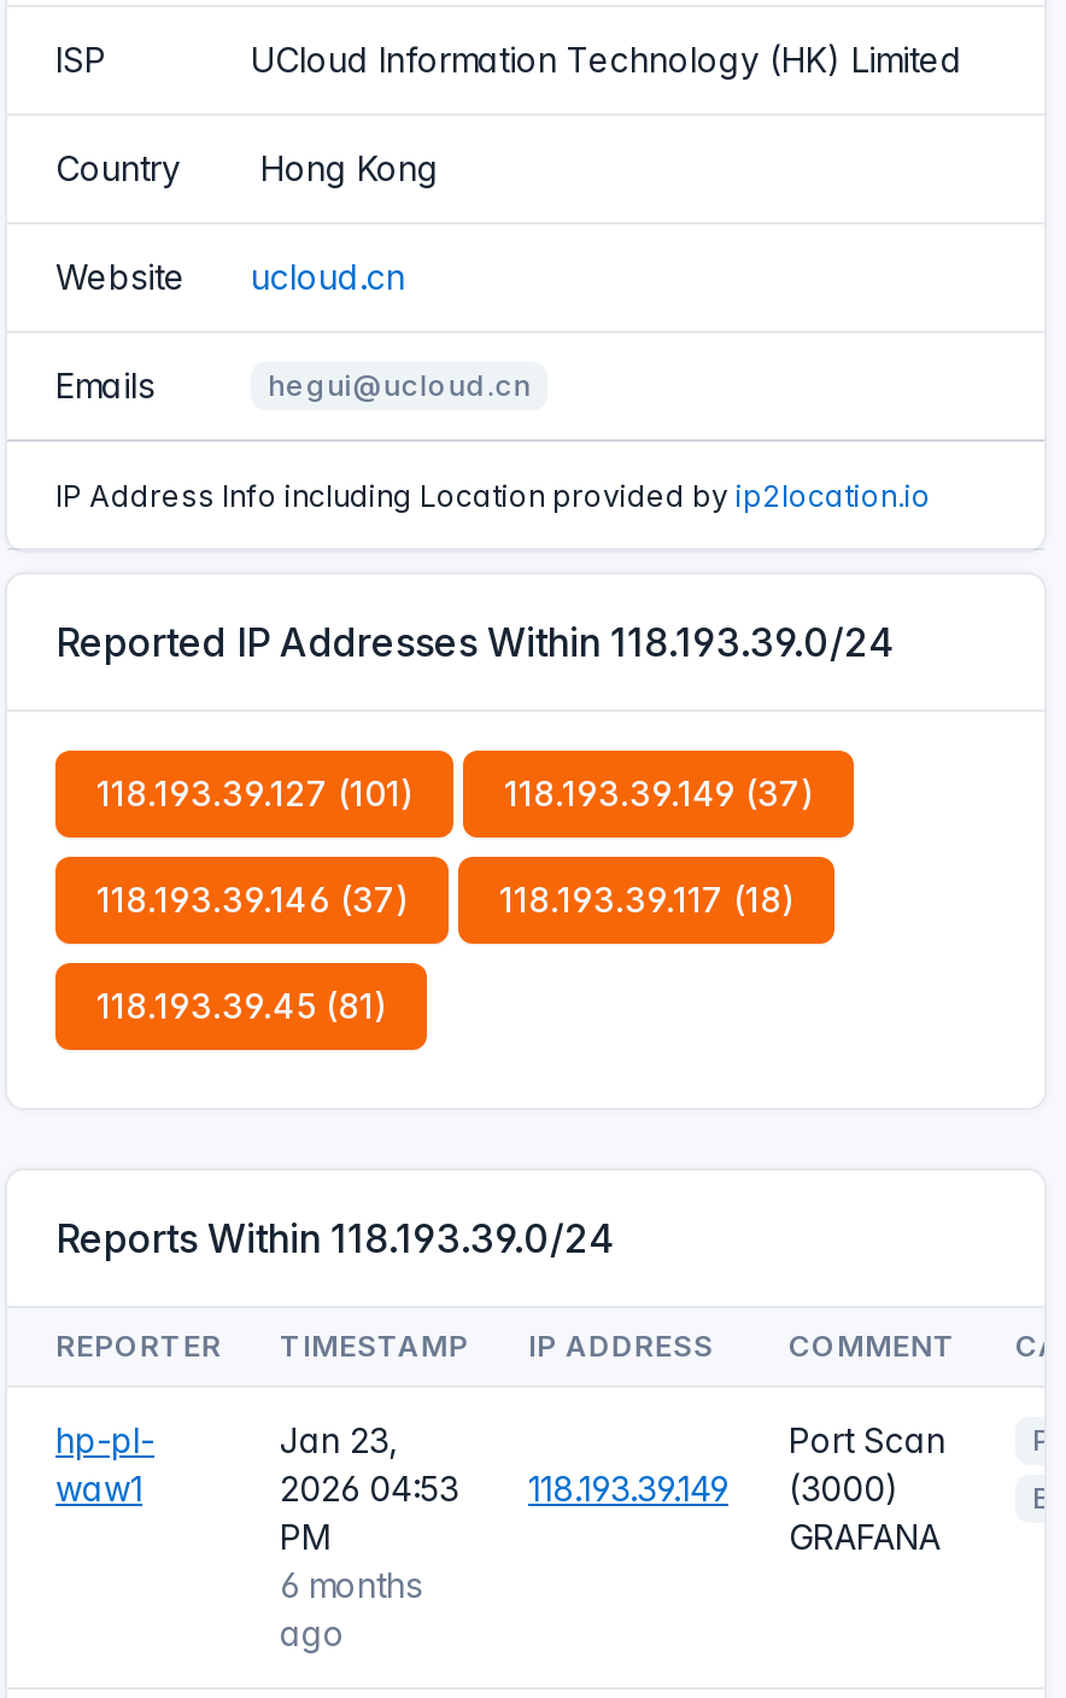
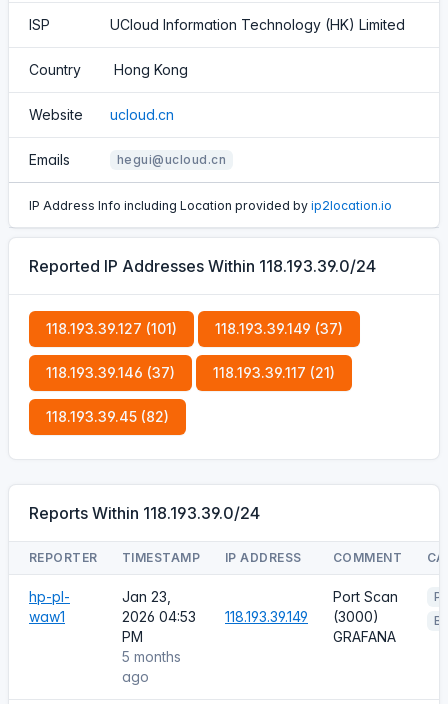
[499,879,793,920] 118.193.39.117 (18) -> [213,364,335,381] 118.193.39.117 (21)
[96,985,386,1026] 118.193.39.45 (81) -> [46,408,169,425] 118.193.39.45 (82)
[280,1564,422,1605] 6 months -> [122,648,181,665] 5 months

